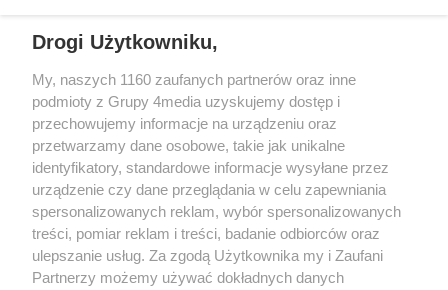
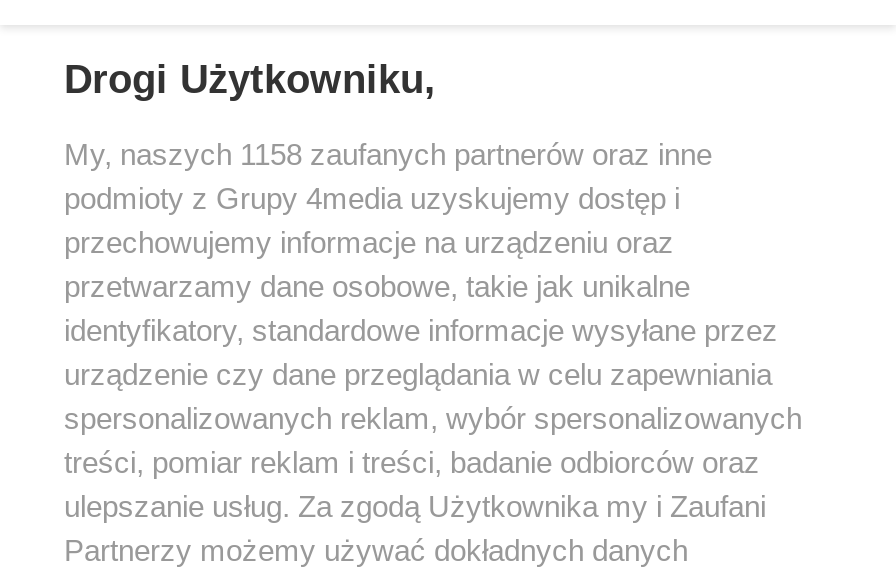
[32,71,356,88] My, naszych 1160 zaufanych partnerów oraz inne -> [64,137,712,171] My, naszych 1158 zaufanych partnerów oraz inne

